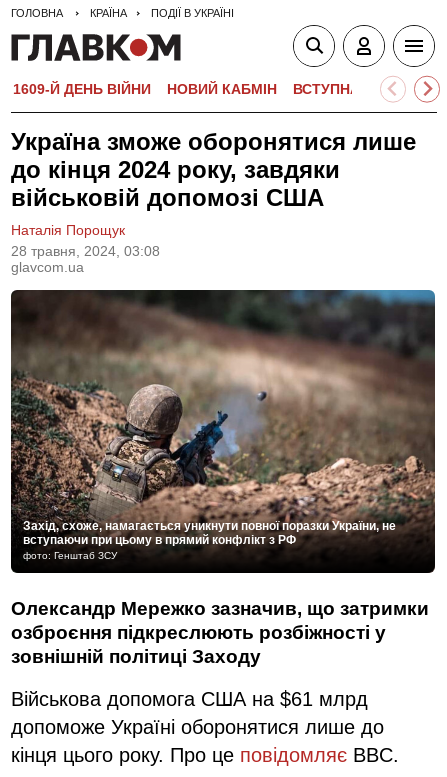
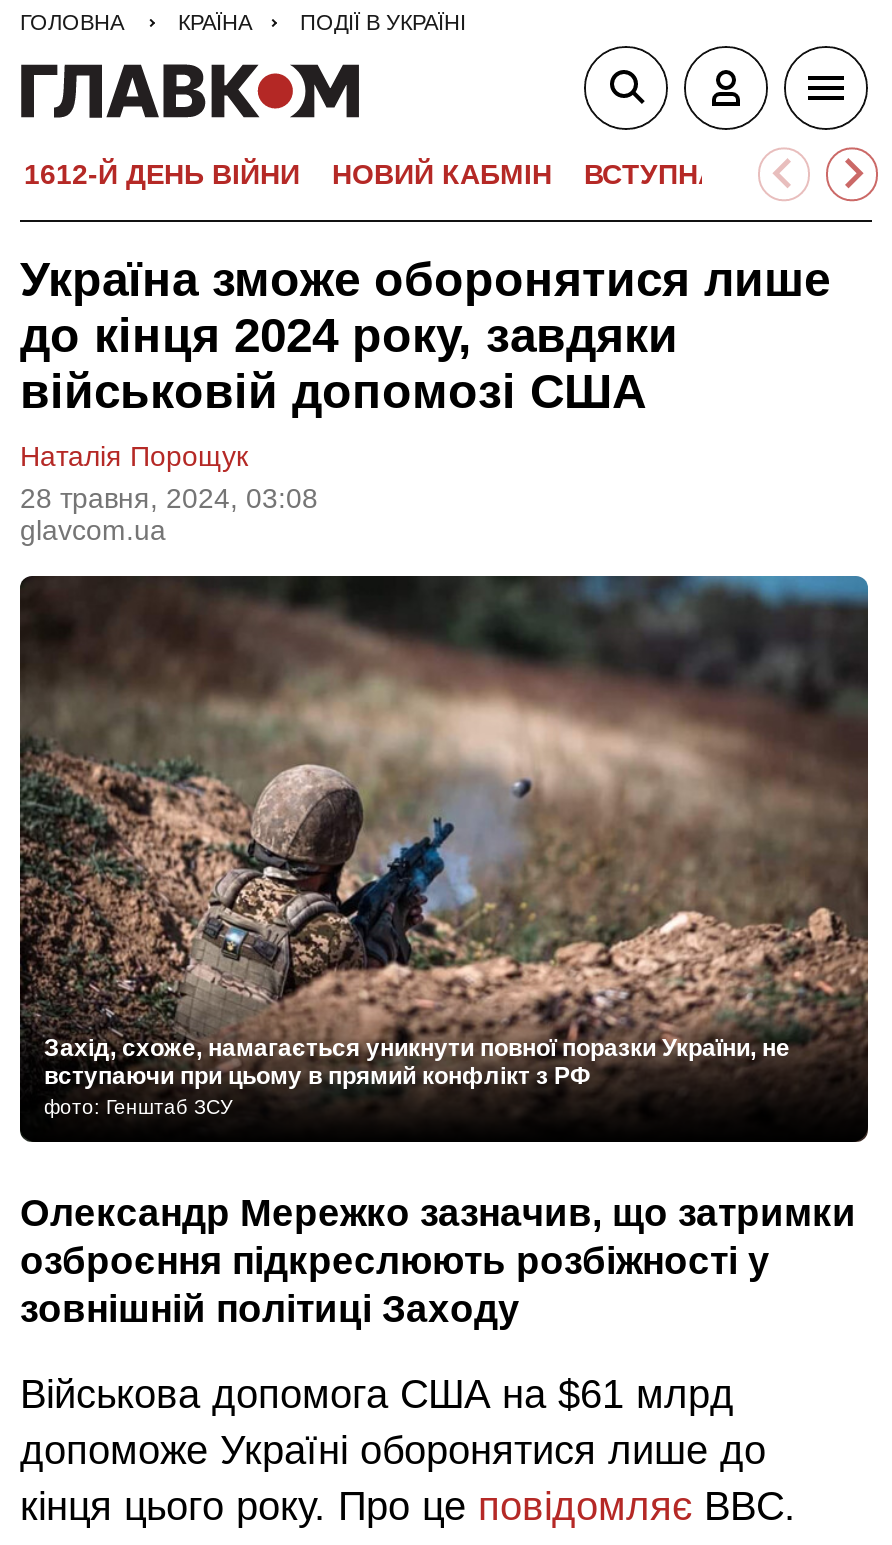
[13,81,151,97] 1609-Й ДЕНЬ ВІЙНИ -> [24,158,300,190] 1612-Й ДЕНЬ ВІЙНИ

